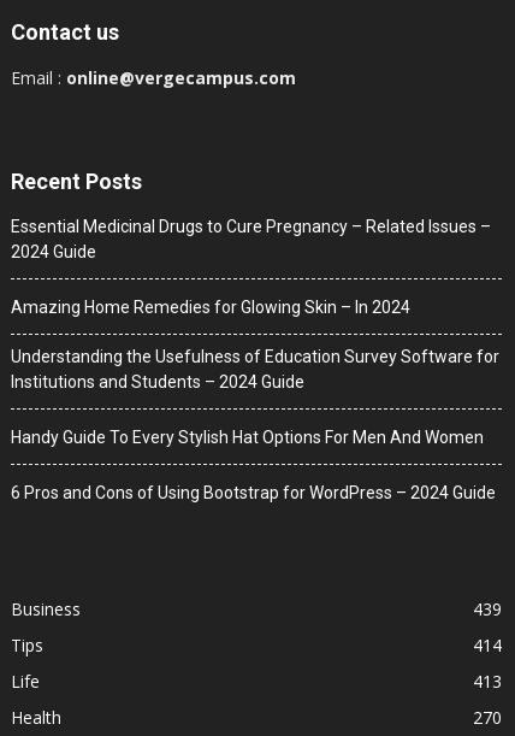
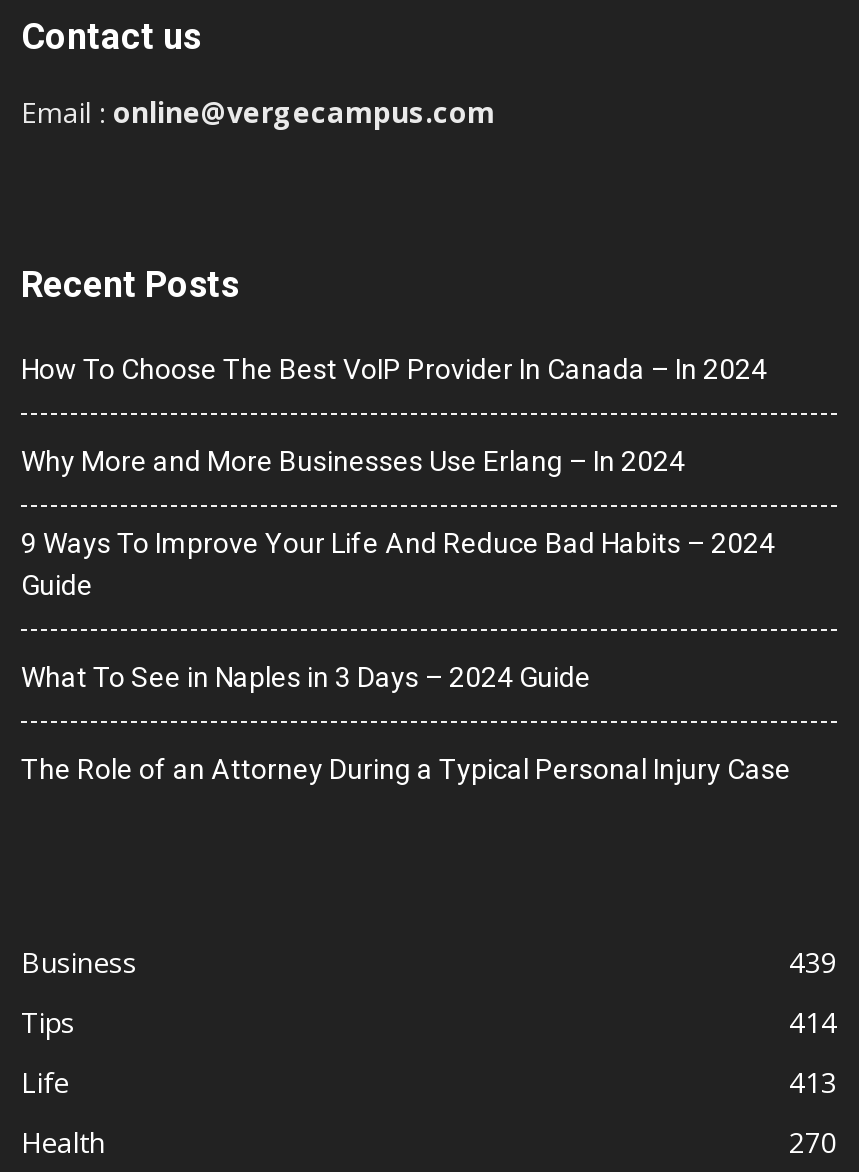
[11,217,491,262] Essential Medicinal Drugs to Cure Pregnancy – Related Issues – | 2024 Guide -> [21,354,767,386] How To Choose The Best VoIP Provider In Canada – In 2024
[11,298,410,317] Amazing Home Remedies for Glowing Skin – In 2024 -> [21,446,685,478] Why More and More Businesses Use Erlang – In 2024
[11,347,499,392] Understanding the Usefulness of Education Survey Software for | Institutions and Students – 2024 Guide -> [21,528,775,602] 9 Ways To Improve Your Life And Reduce Bad Habits – 2024 | Guide
[11,428,484,447] Handy Guide To Every Stylish Hat Options For Men And Women -> [21,662,591,694] What To See in Naples in 3 Days – 2024 Guide
[11,483,496,503] 6 Pros and Cons of Using Bootstrap for WordPress – 2024 Guide -> [21,754,791,786] The Role of an Attorney During a Typical Personal Injury Case

